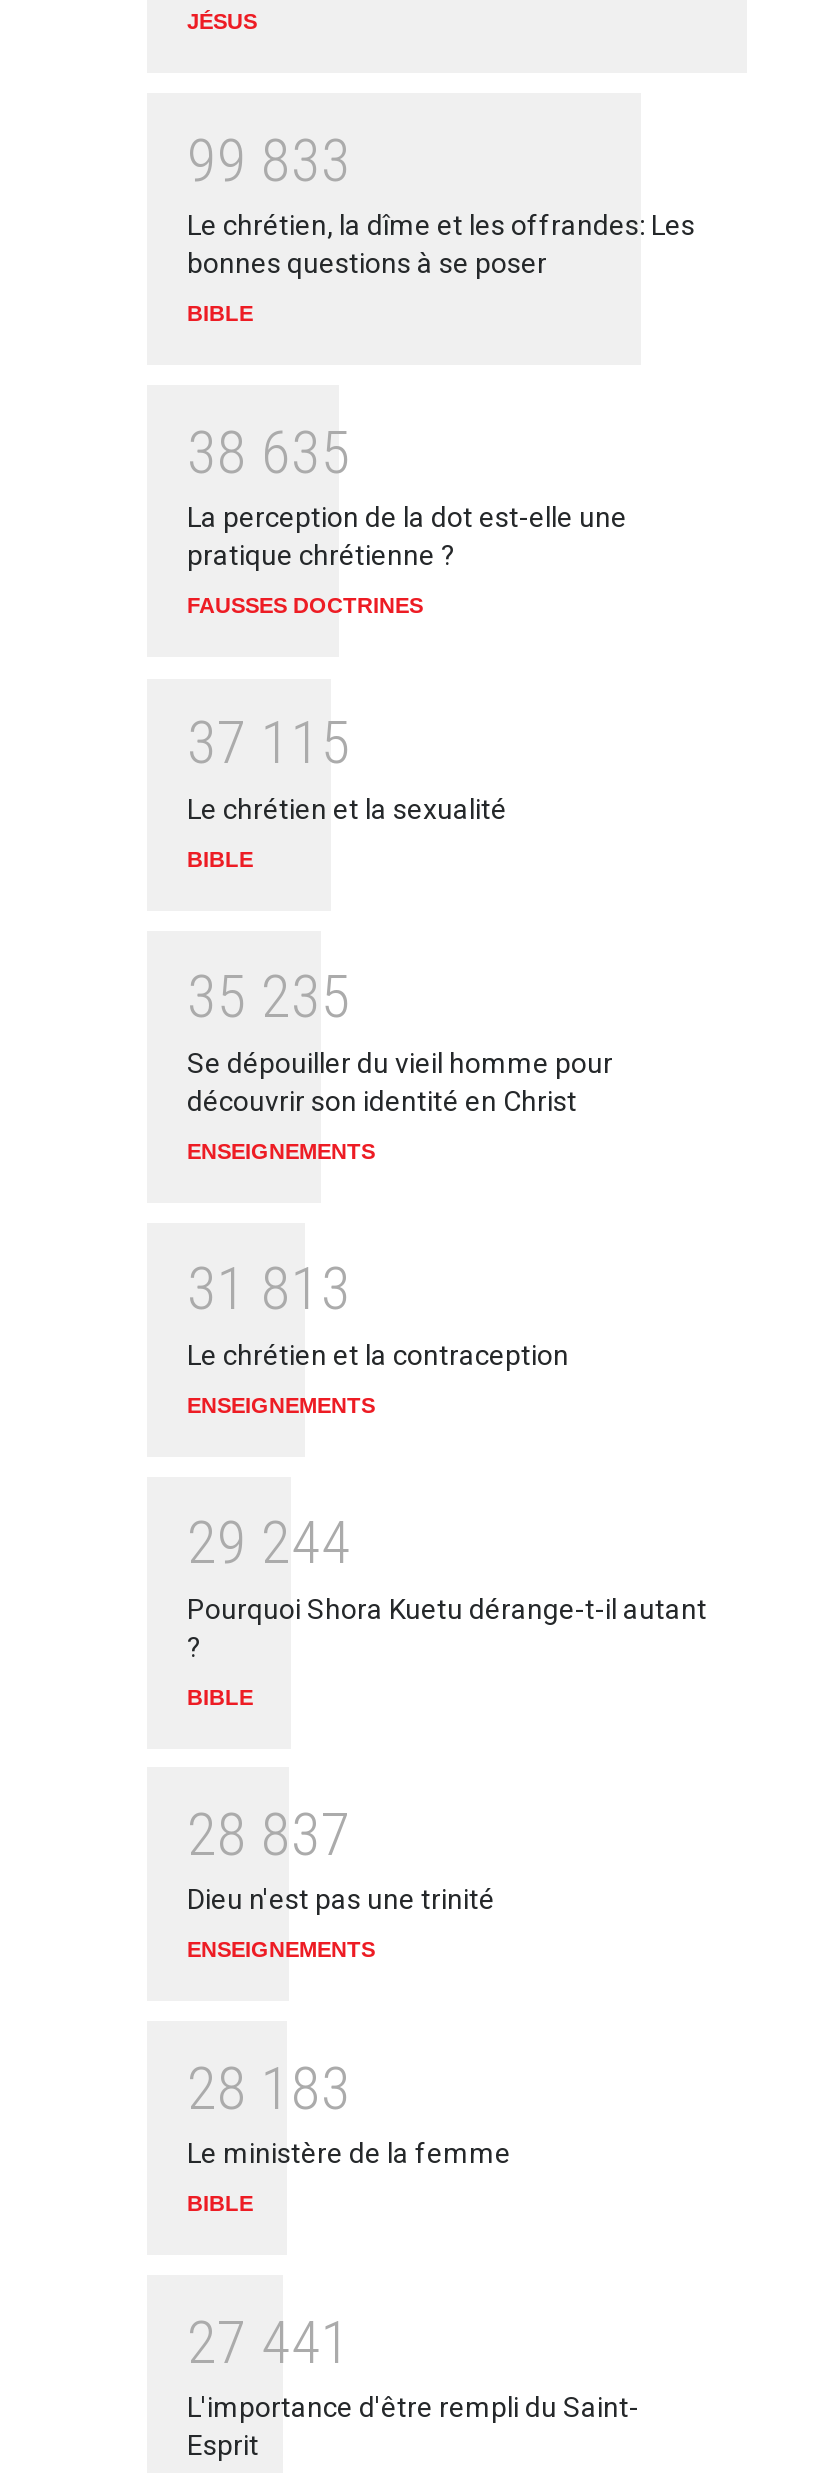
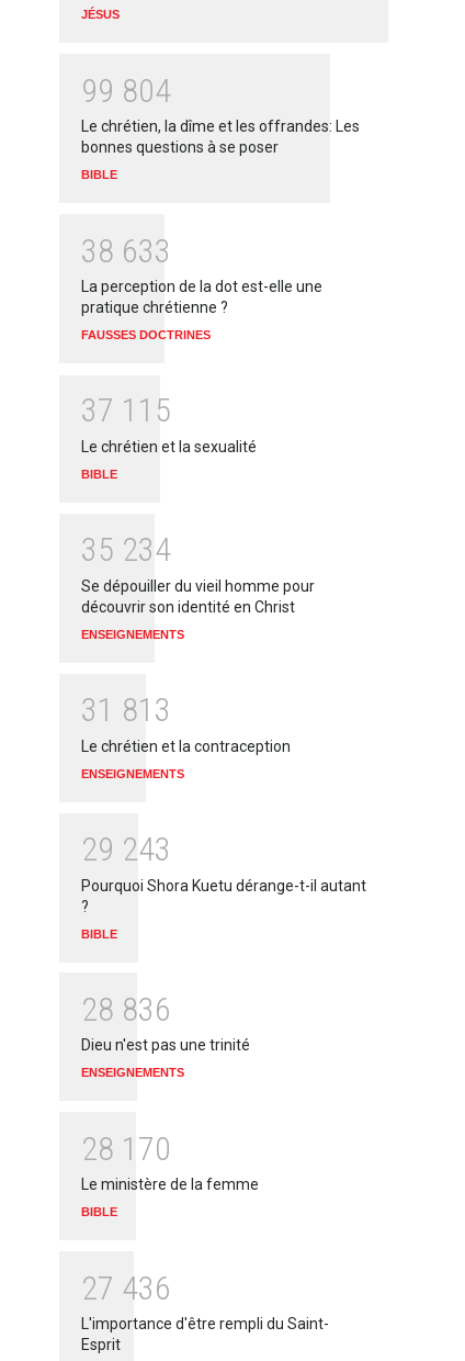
[187,124,351,194] 99 833 -> [81,71,171,109] 99 804
[187,416,351,486] 38 635 -> [81,231,171,270] 38 633
[187,962,351,1032] 35 235 -> [81,530,171,569] 35 234
[187,1507,351,1577] 29 244 -> [81,830,171,868] 29 243
[187,1799,351,1869] 28 837 -> [81,990,171,1028] 28 836
[187,2052,351,2122] 28 1 83 -> [81,1129,171,1167] 28 1 70
[187,2306,351,2376] 27 441 -> [81,1268,171,1307] 27 436

